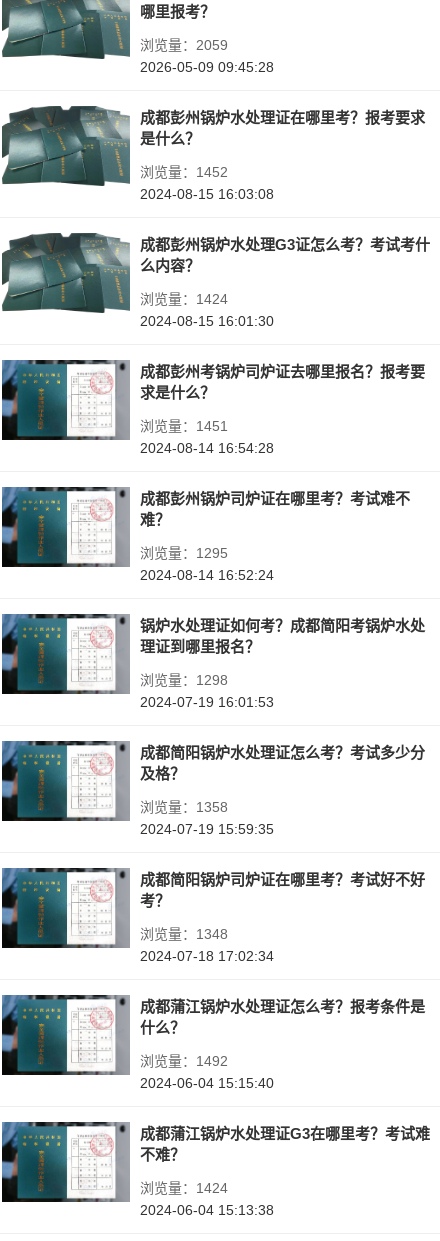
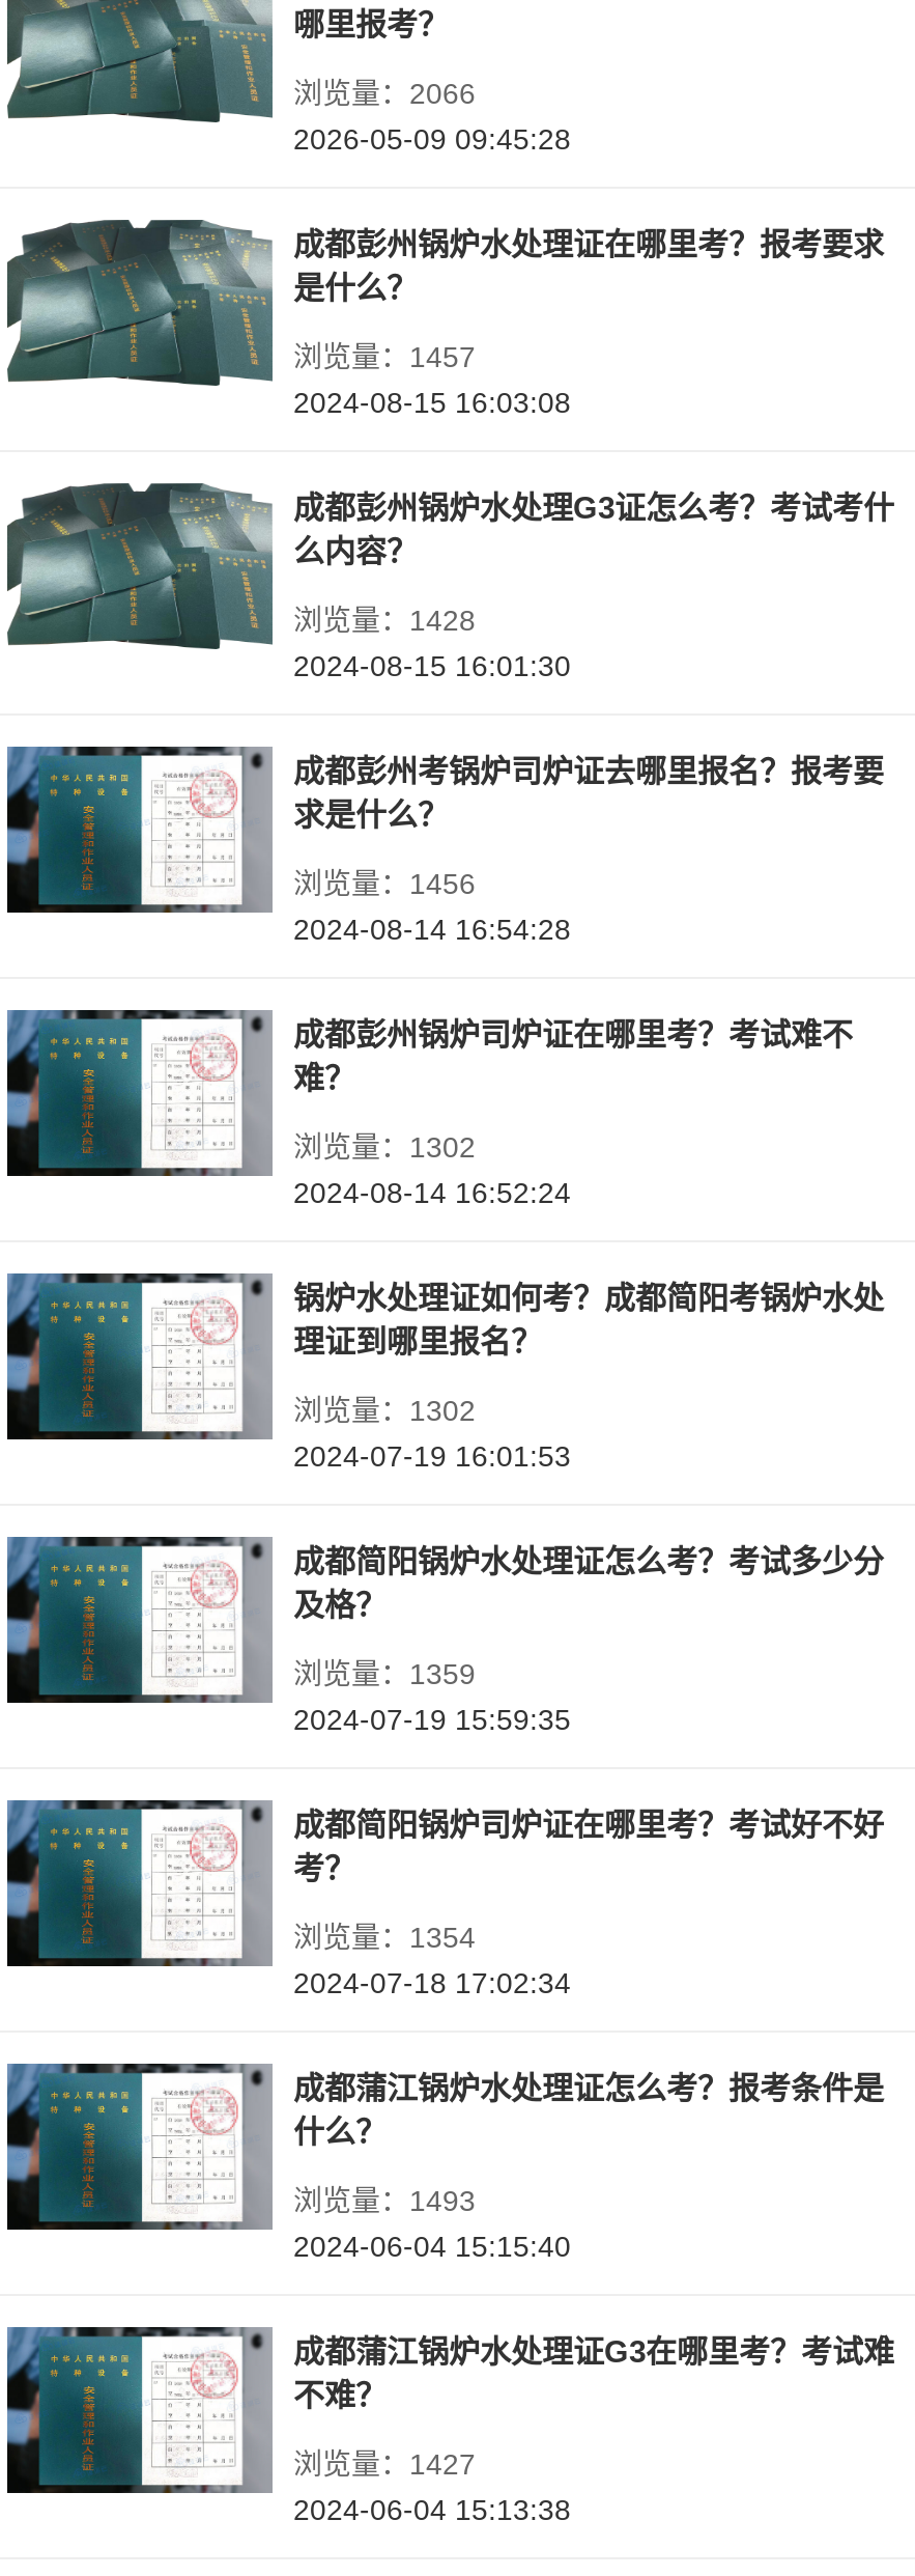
[140,37,228,53] 浏览量：2059 -> [293,77,476,110] 浏览量：2066
[140,164,228,180] 浏览量：1452 -> [293,340,476,373] 浏览量：1457
[140,291,228,307] 浏览量：1424 -> [293,604,476,637] 浏览量：1428
[140,418,228,434] 浏览量：1451 -> [293,867,476,900] 浏览量：1456
[140,545,228,561] 浏览量：1295 -> [293,1130,476,1164] 浏览量：1302
[140,672,228,688] 浏览量：1298 -> [293,1394,476,1427] 浏览量：1302
[140,799,228,815] 浏览量：1358 -> [293,1657,476,1690] 浏览量：1359
[140,926,228,942] 浏览量：1348 -> [293,1921,476,1954] 浏览量：1354
[140,1053,228,1069] 浏览量：1492 -> [293,2184,476,2217] 浏览量：1493
[140,1180,228,1196] 浏览量：1424 -> [293,2447,476,2481] 浏览量：1427

